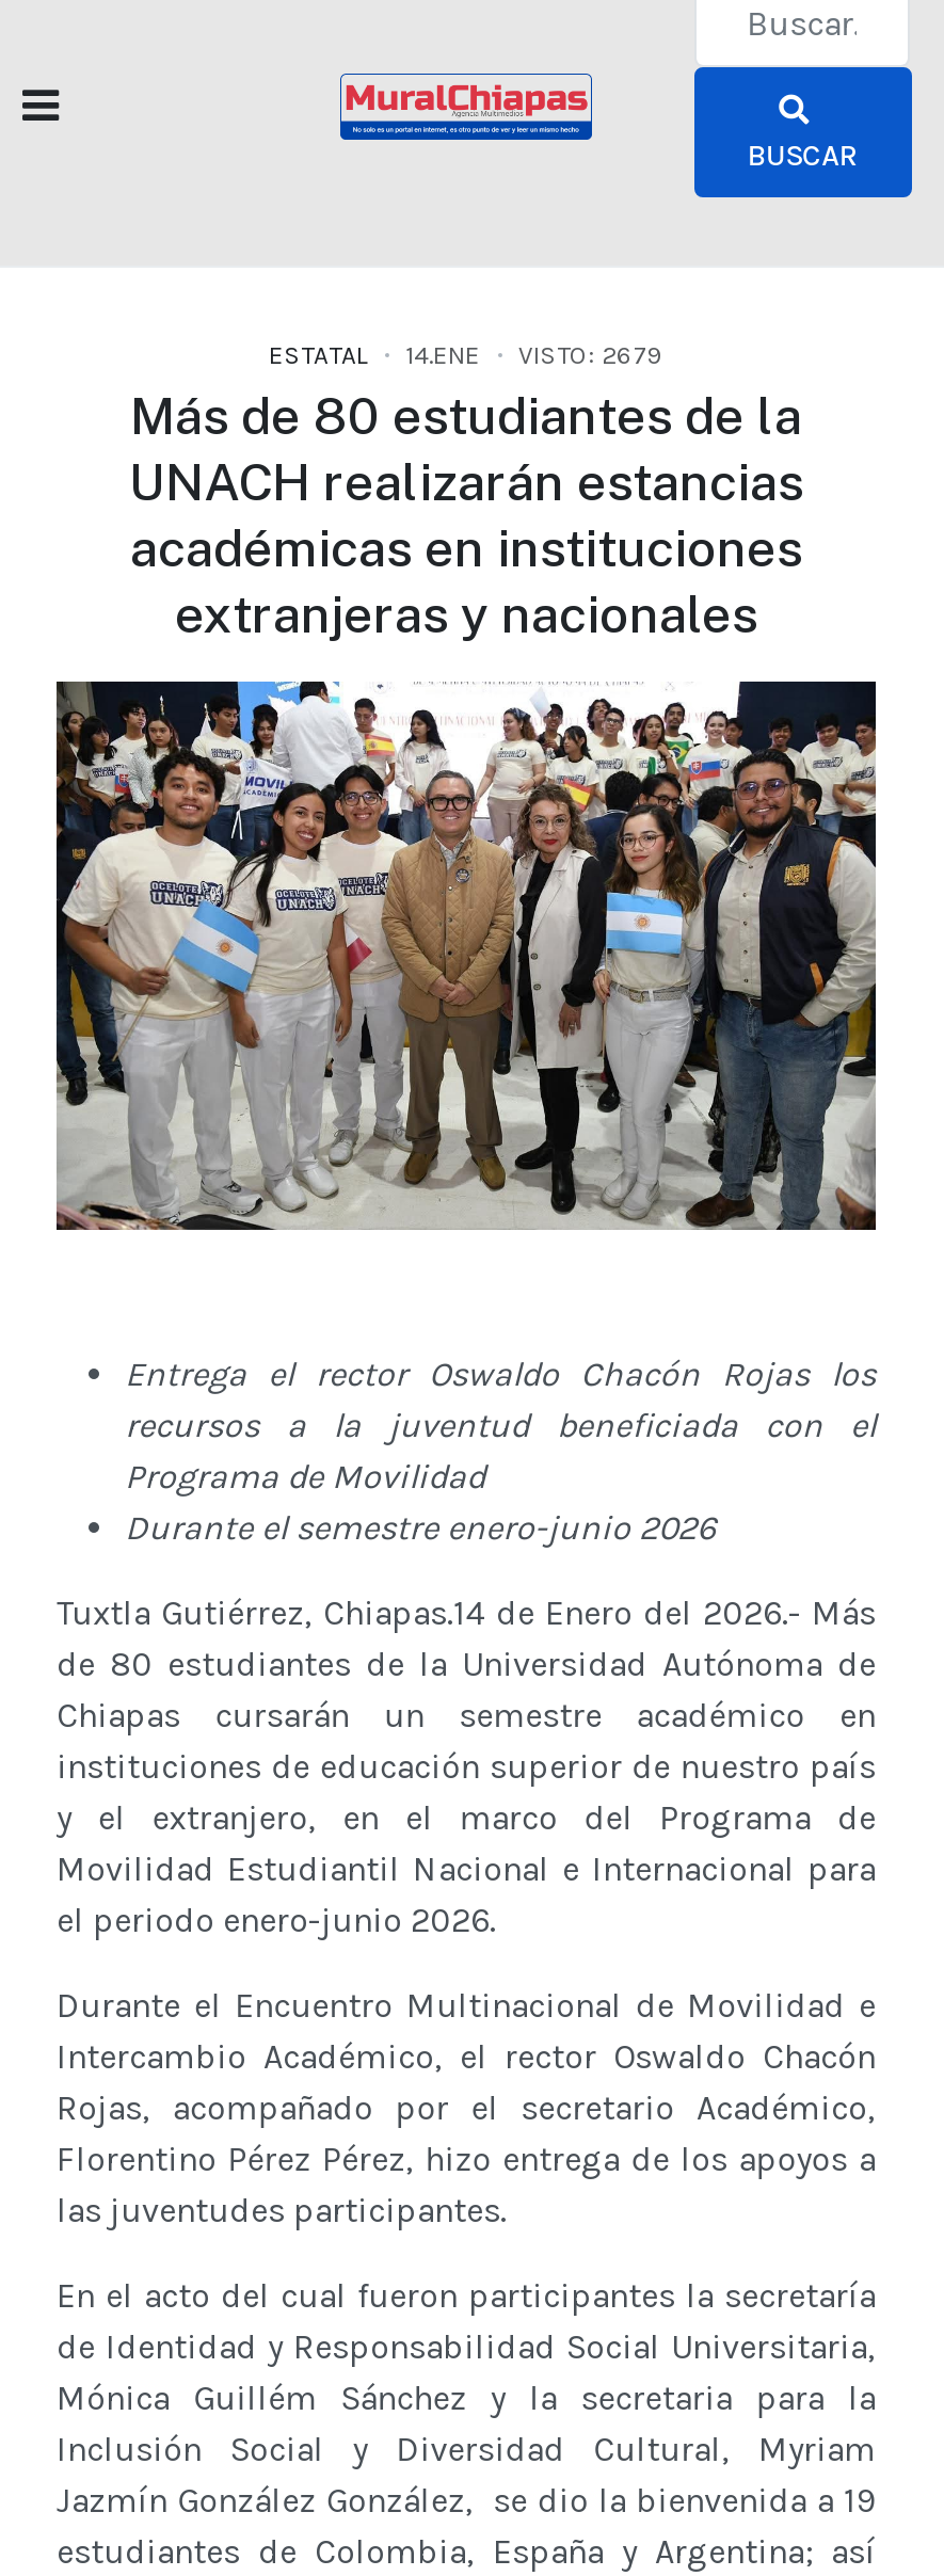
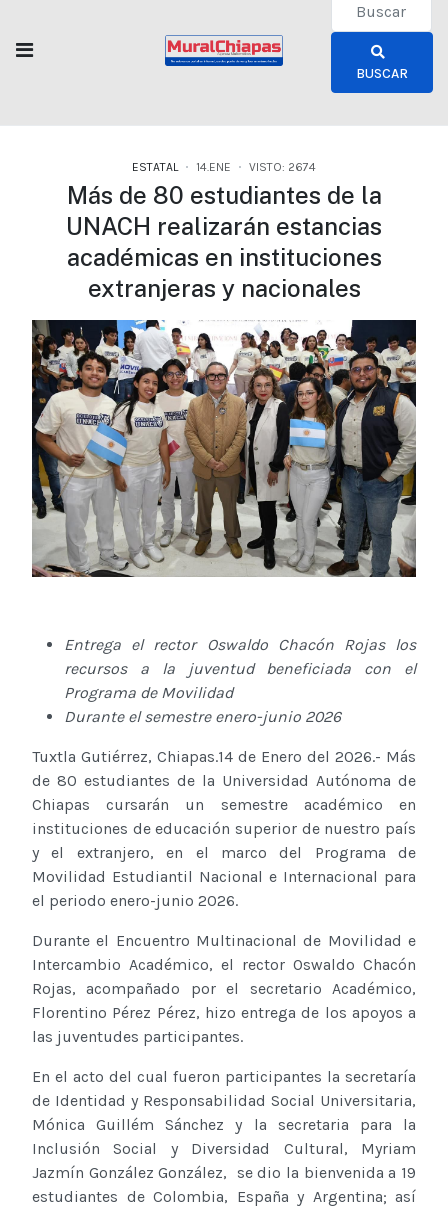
[269,341,663,371] ESTATAL 14.ENE VISTO: 2679 -> [132,160,316,174] ESTATAL 14.ENE VISTO: 2674

